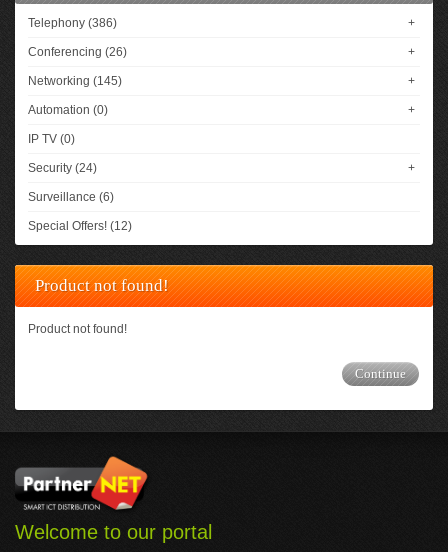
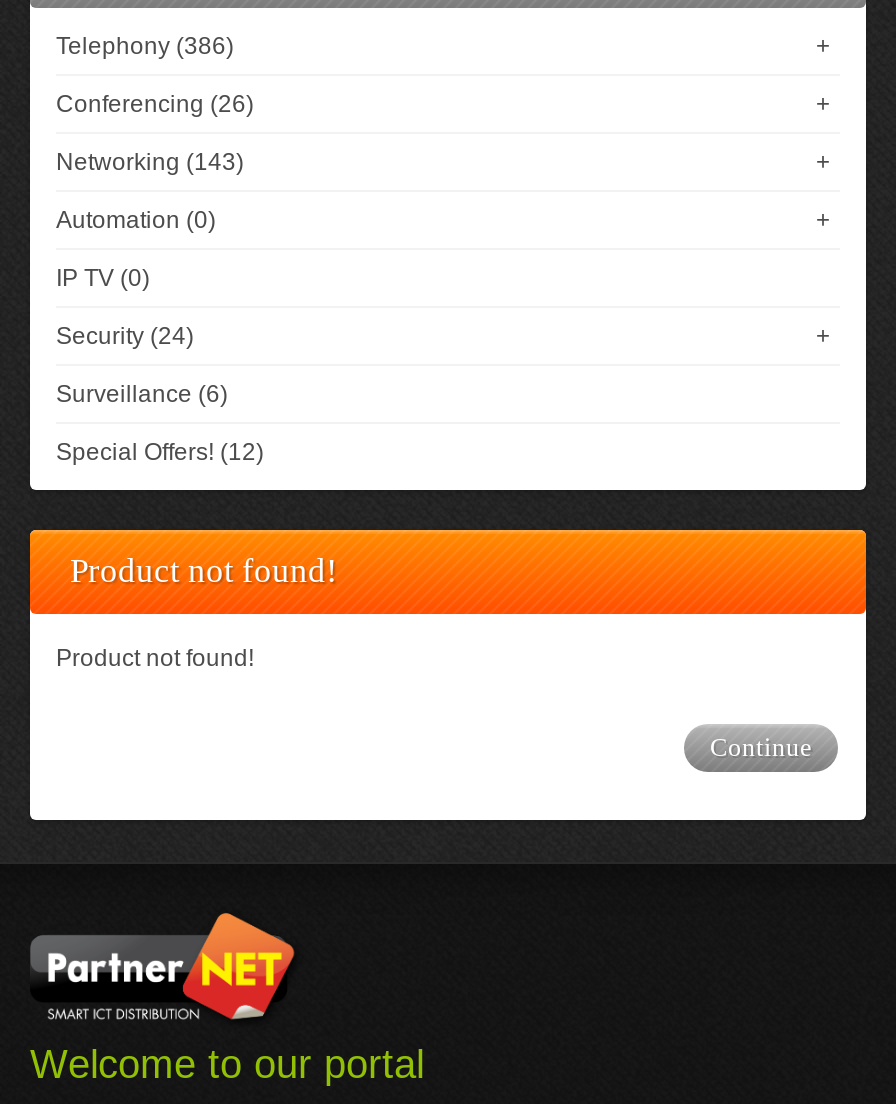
[28,74,122,88] Networking (145) -> [56,148,244,176] Networking (143)

